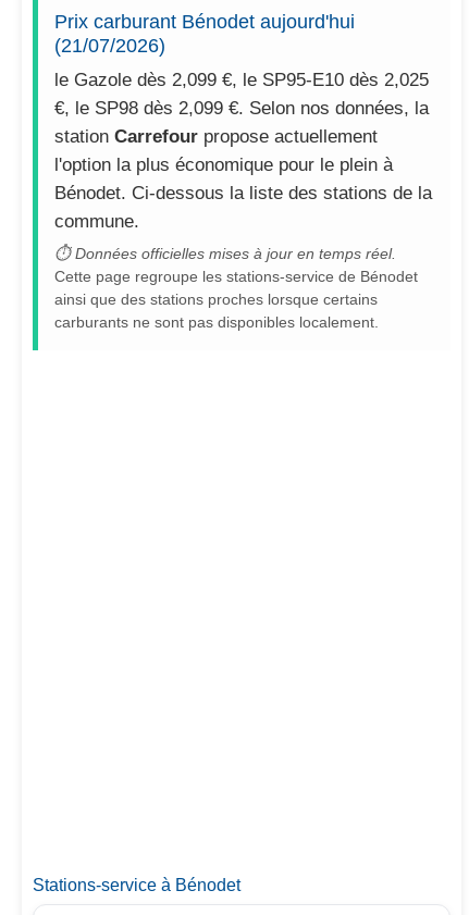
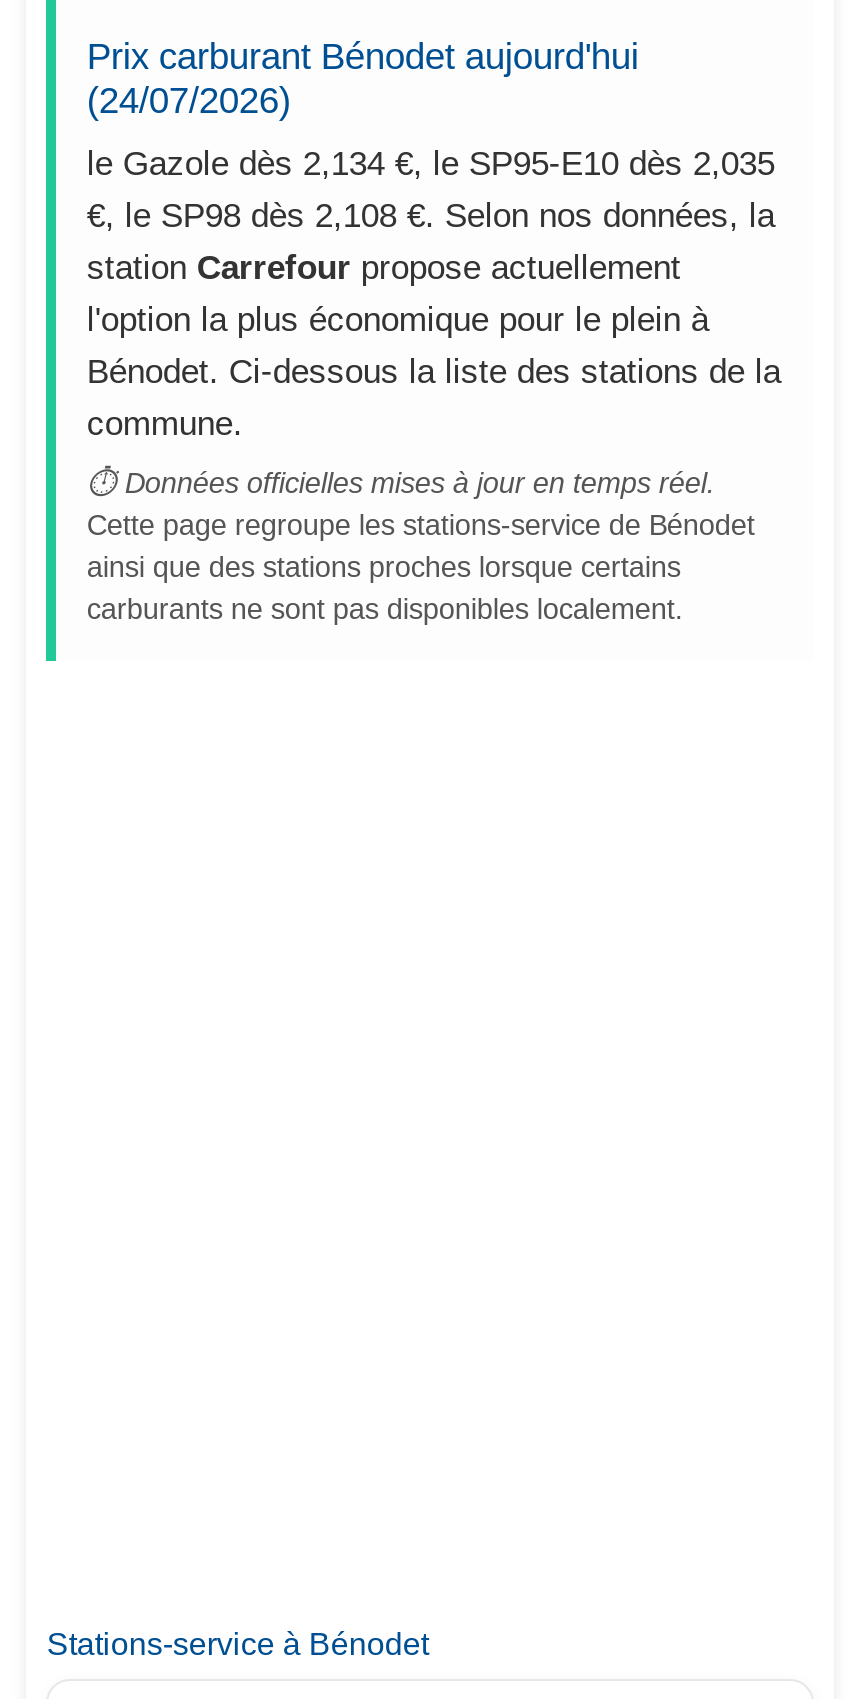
[55,34,166,57] (21/07/2026) -> [87,79,291,121] (24/07/2026)
[55,70,429,90] le Gazole dès 2,099 €, le SP95-E10 dès 2,025 -> [87,145,775,183] le Gazole dès 2,134 €, le SP95-E10 dès 2,035
[55,98,429,119] €, le SP98 dès 2,099 €. Selon nos données, la -> [87,197,775,235] €, le SP98 dès 2,108 €. Selon nos données, la

